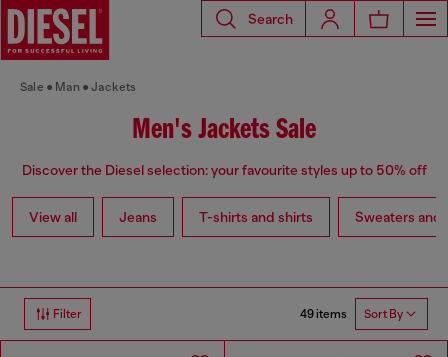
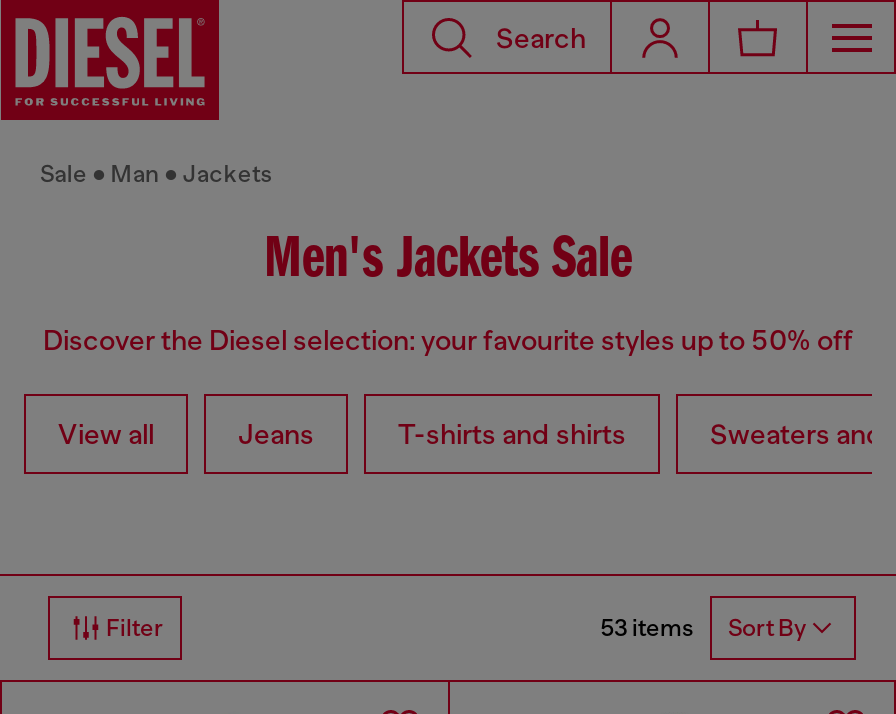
[300,307,403,321] 49 items Sort By -> [600,614,806,643] 53 items Sort By

